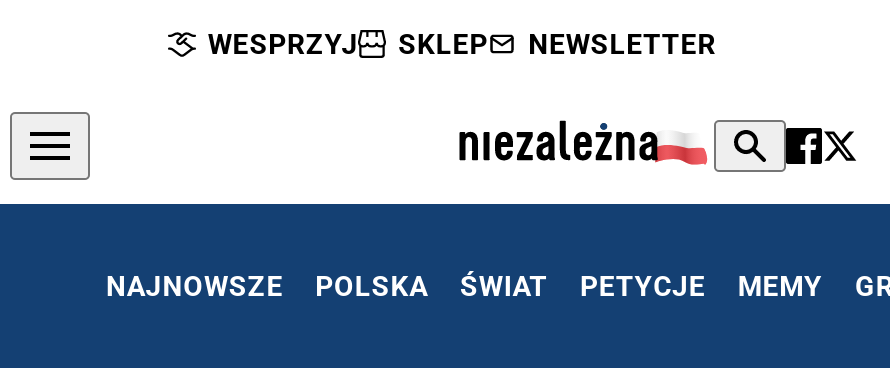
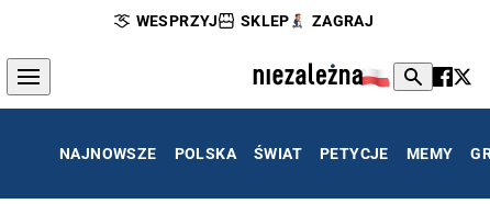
[528,28,716,60] NEWSLETTER -> [312,12,374,30] ZAGRAJ

